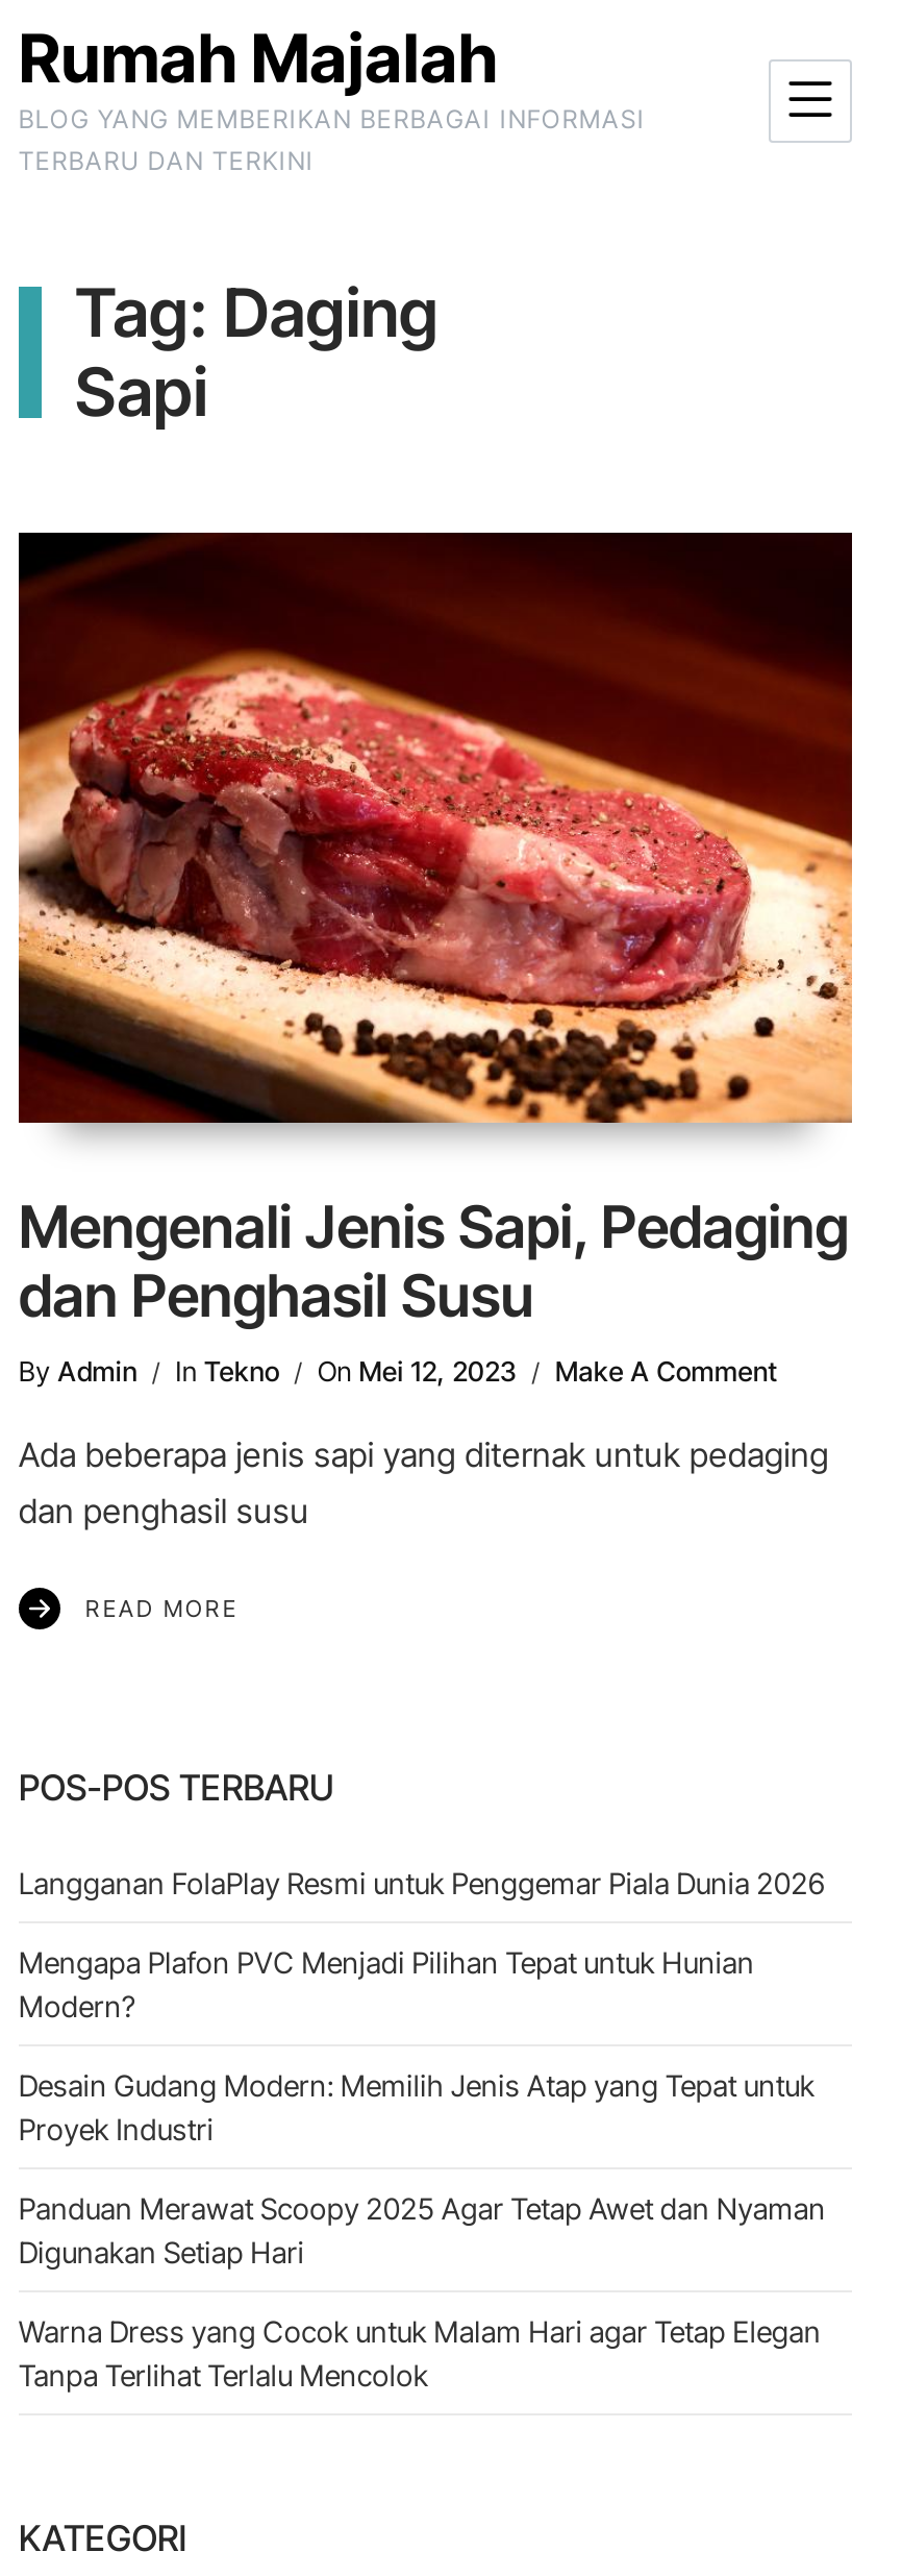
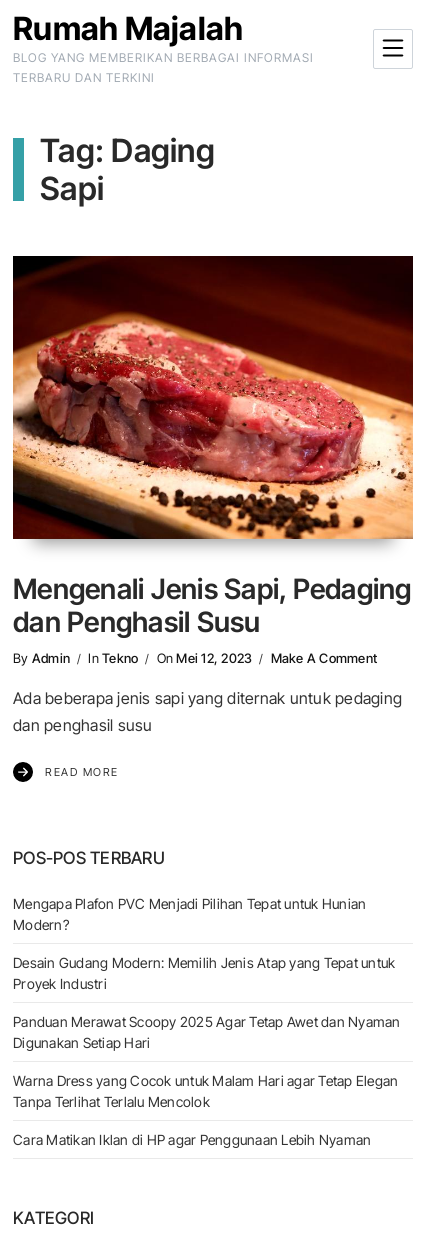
[19,1865,825,1901] Langganan FolaPlay Resmi untuk Penggemar Piala Dunia 2026 -> none
moved [19,1945,826,2393] -> [13,895,400,1110]: Mengapa Plafon PVC Menjadi Pilihan Tepat untuk Hunian | Modern? | Desain Gudang Modern: Memilih Jenis Atap yang Tepat untuk | Proyek Industri | Panduan Merawat Scoopy 2025 Agar Tetap Awet dan Nyaman | Digunakan Setiap Hari | Warna Dress yang Cocok untuk Malam Hari agar Tetap Elegan | Tanpa Terlihat Terlalu Mencolok
none -> [13,1131,371,1148] Cara Matikan Iklan di HP agar Penggunaan Lebih Nyaman

